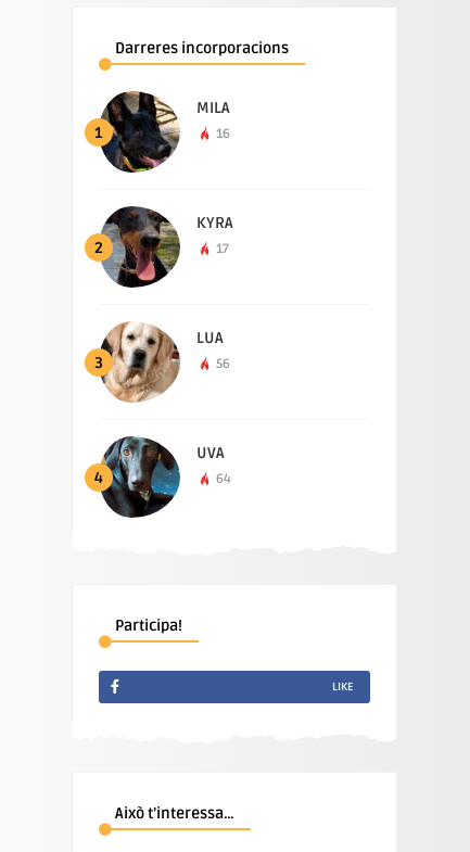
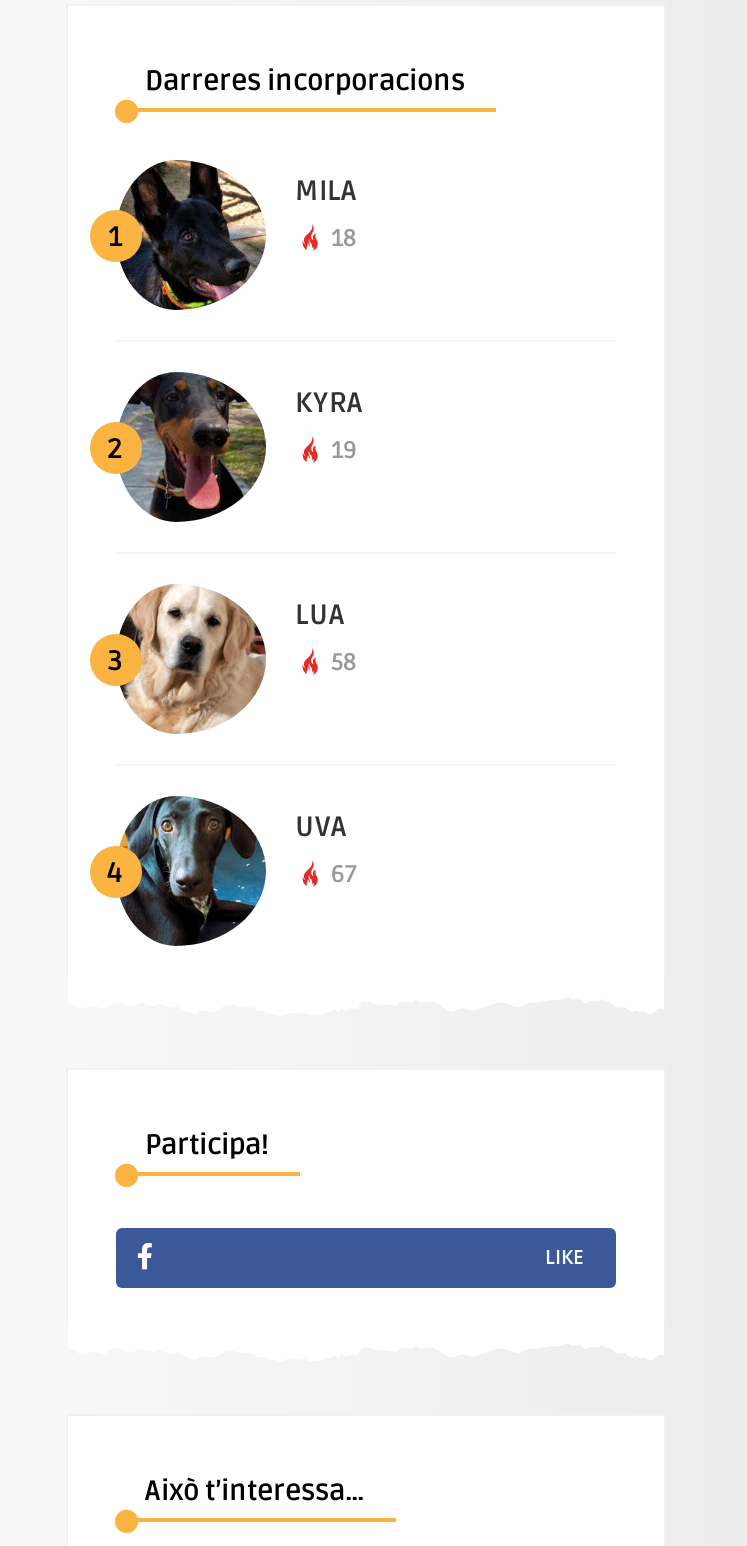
[215,126,230,142] 16 -> [331,224,357,254] 18
[215,241,228,257] 17 -> [331,436,357,466] 19
[215,356,230,372] 56 -> [331,648,357,678] 58
[215,471,231,487] 64 -> [331,860,357,890] 67

